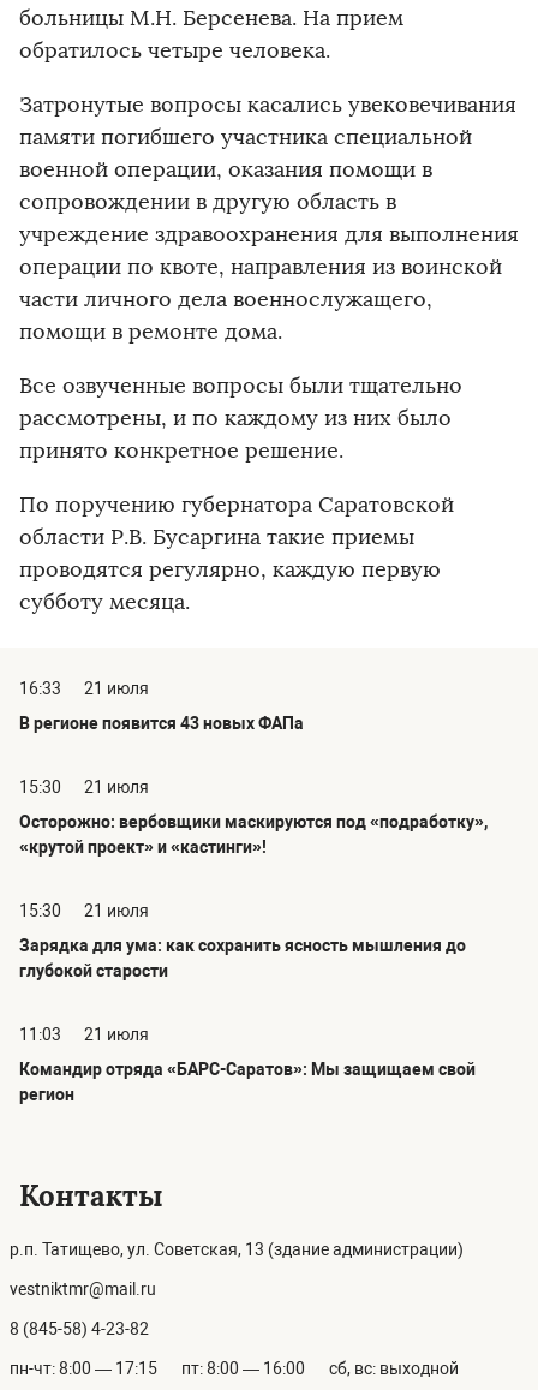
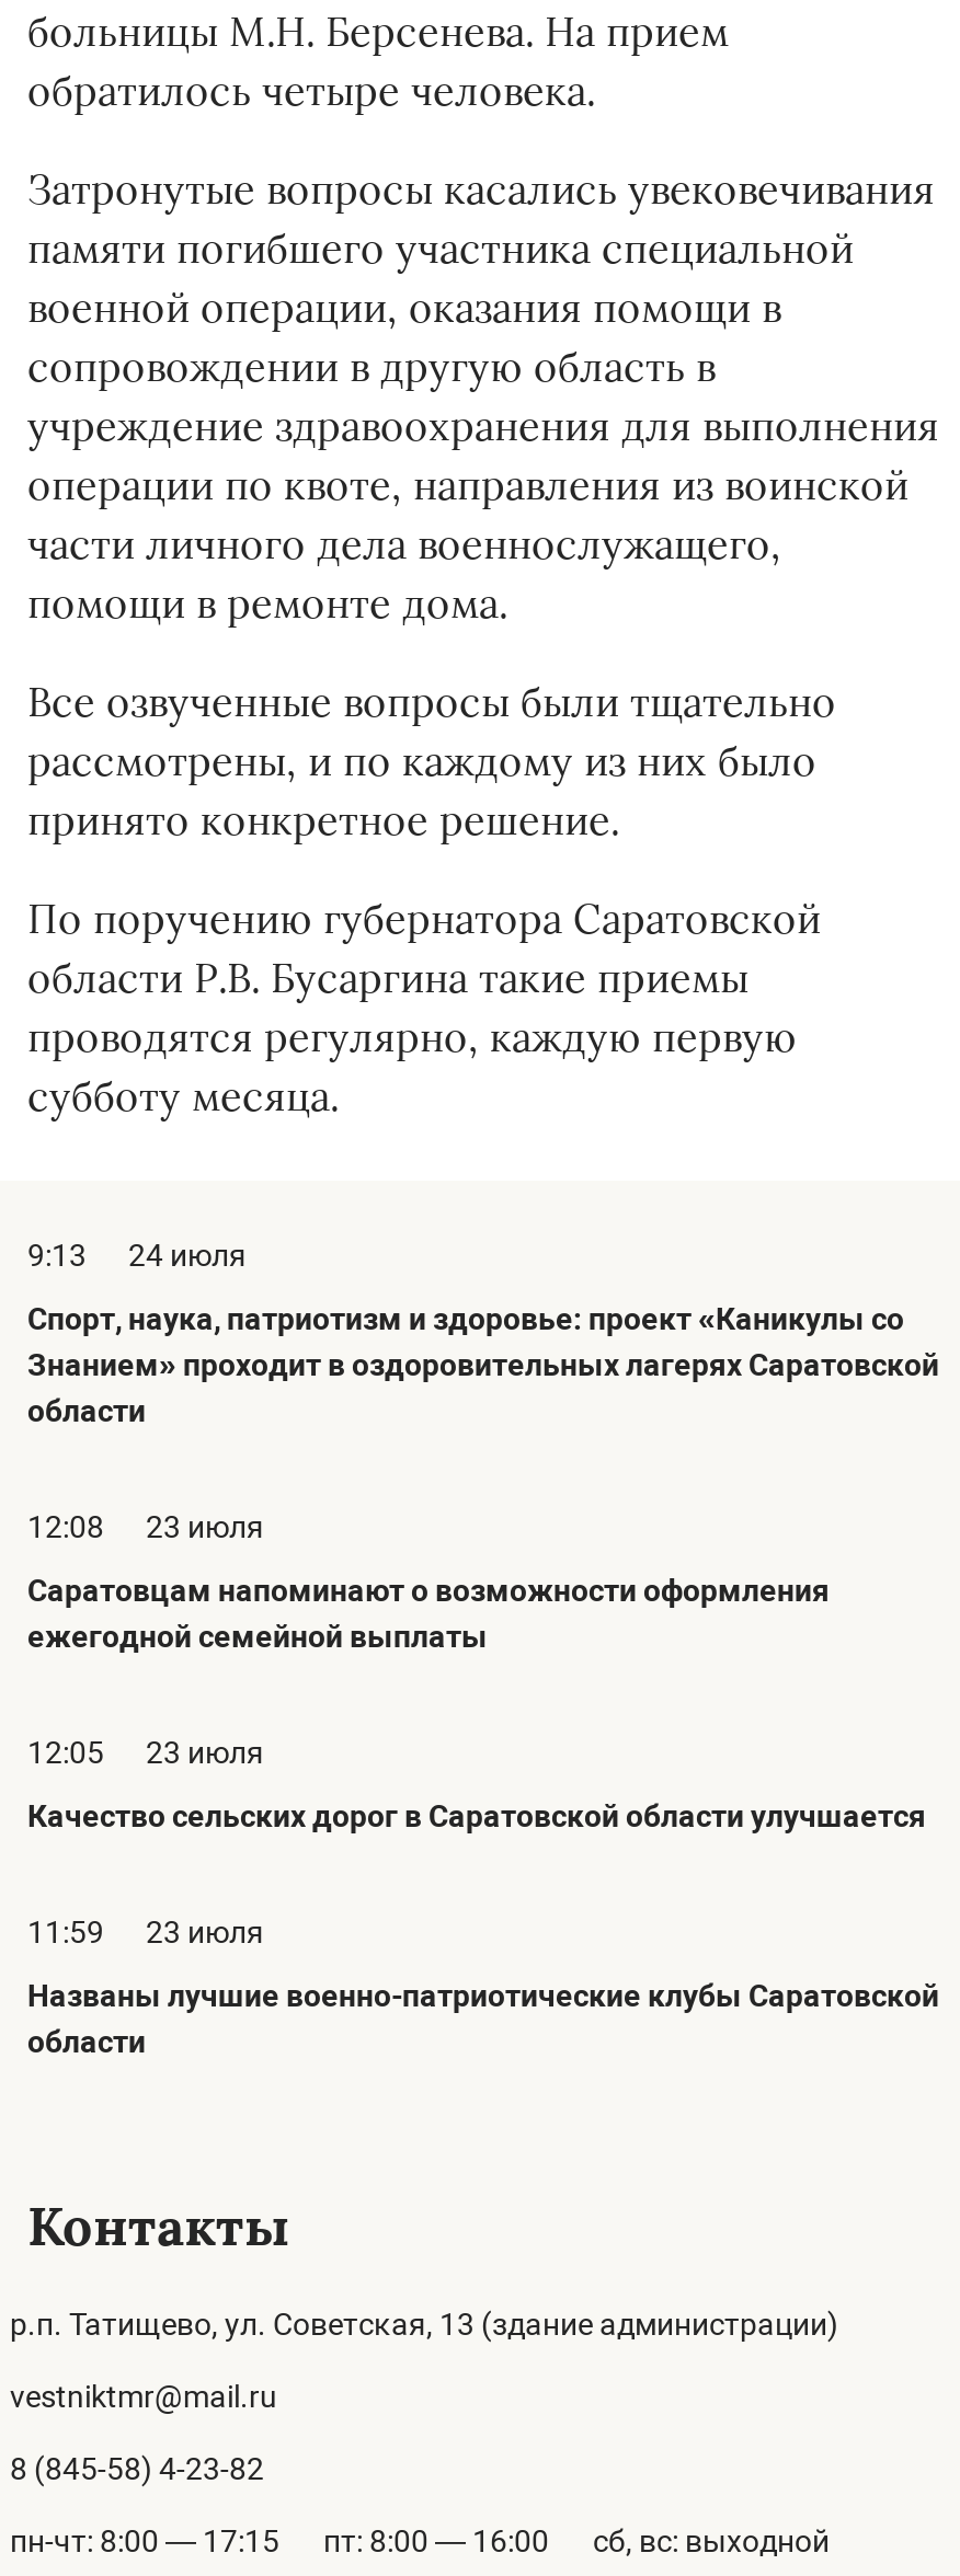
[19,678,149,697] 16:33 | 21 июля -> [27,1237,247,1272] 9:13 | 24 июля
[19,713,304,732] В регионе появится 43 новых ФАПа -> [27,1300,939,1427] Спорт, наука, патриотизм и здоровье: проект «Каникулы со | Знанием» проходит в оздоровительных лагерях Саратовской | области
[19,777,149,796] 15:30 | 21 июля -> [27,1508,264,1543] 12:08 | 23 июля
[19,812,488,856] Осторожно: вербовщики маскируются под «подработку», | «крутой проект» и «кастинги»! -> [27,1572,830,1653] Саратовцам напоминают о возможности оформления | ежегодной семейной выплаты
[19,900,149,920] 15:30 | 21 июля -> [27,1734,264,1769] 12:05 | 23 июля
[19,935,466,980] Зарядка для ума: как сохранить ясность мышления до | глубокой старости -> [27,1797,926,1832] Качество сельских дорог в Саратовской области улучшается
[19,1024,149,1043] 11:03 | 21 июля -> [27,1913,264,1948] 11:59 | 23 июля
[19,1059,476,1103] Командир отряда «БАРС-Саратов»: Мы защищаем свой | регион -> [27,1977,939,2058] Названы лучшие военно-патриотические клубы Саратовской | области

